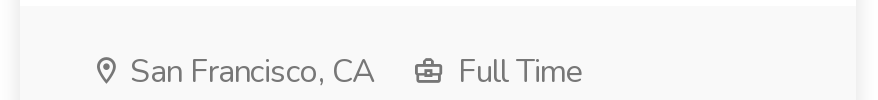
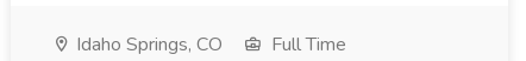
[122,50,376,94] San Francisco, CA -> [71,32,223,57] Idaho Springs, CO

